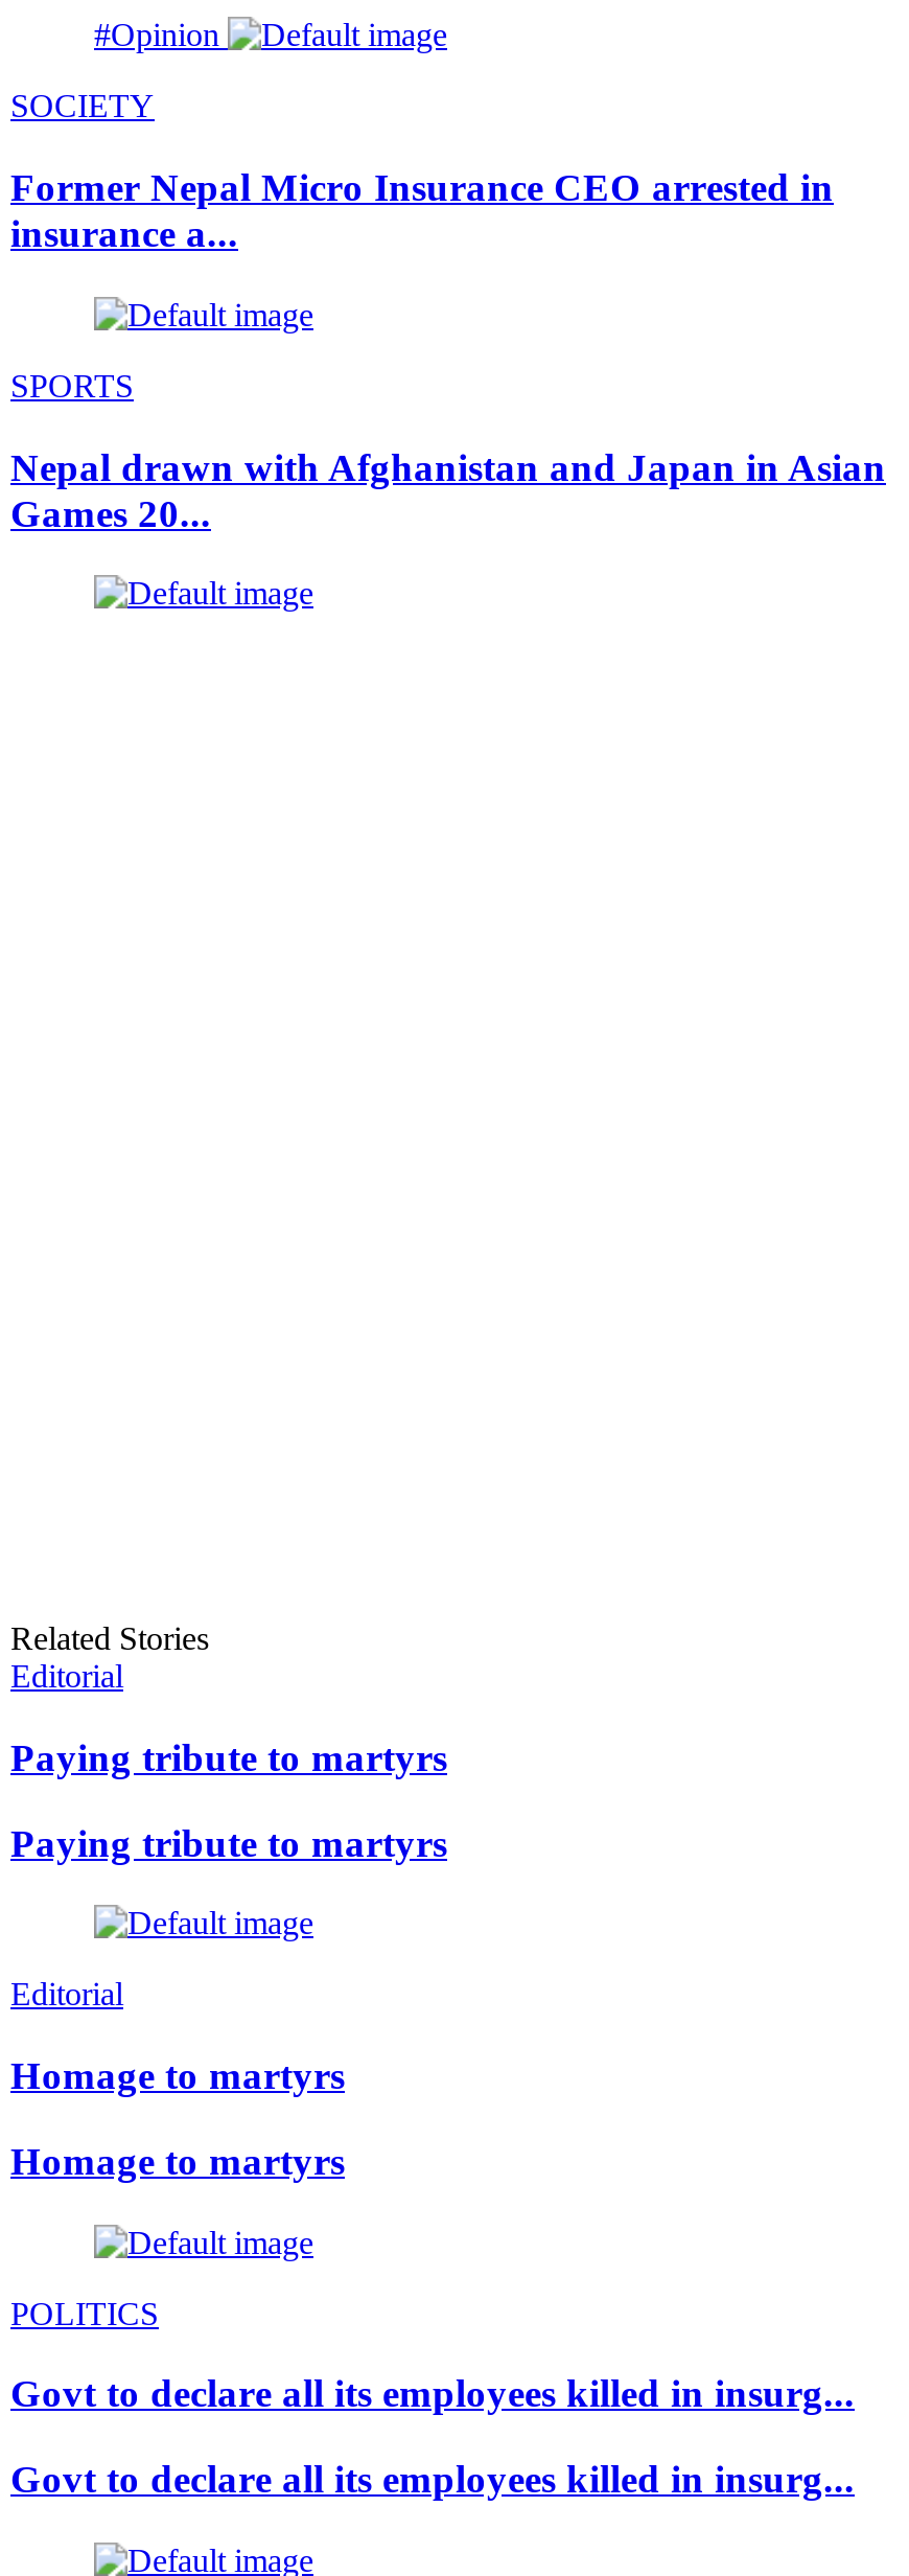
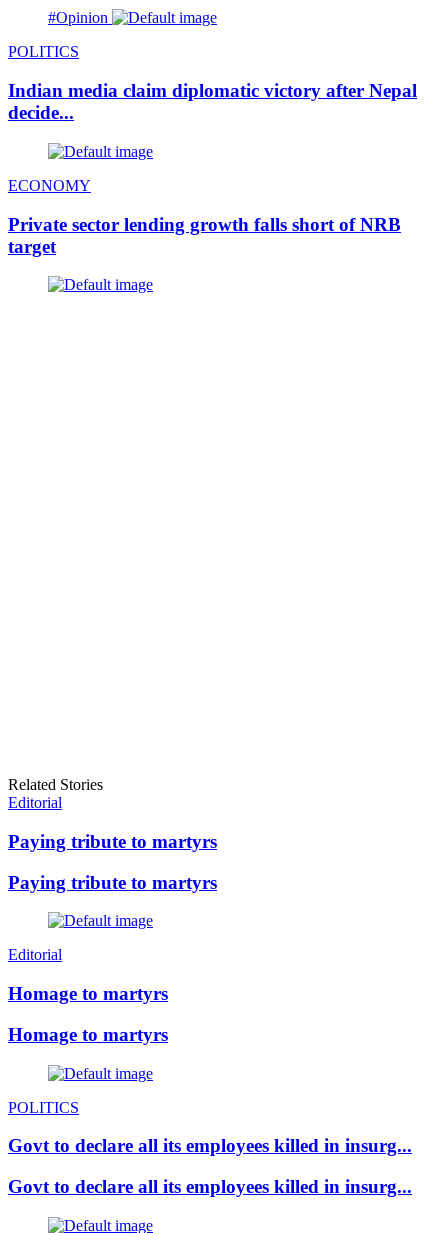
[10,89,155,124] SOCIETY -> [8,43,79,60] POLITICS
[10,166,834,256] Former Nepal Micro Insurance CEO arrested in | insurance a... -> [8,80,417,123] Indian media claim diplomatic victory after Nepal | decide...
[10,368,134,403] SPORTS -> [8,177,91,194] ECONOMY
[10,445,886,534] Nepal drawn with Afghanistan and Japan in Asian | Games 20... -> [8,214,401,257] Private sector lending growth falls short of NRB | target

